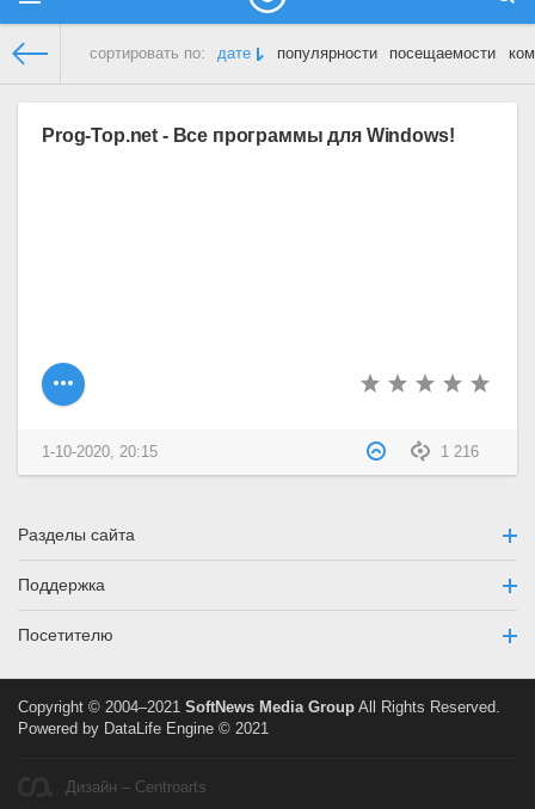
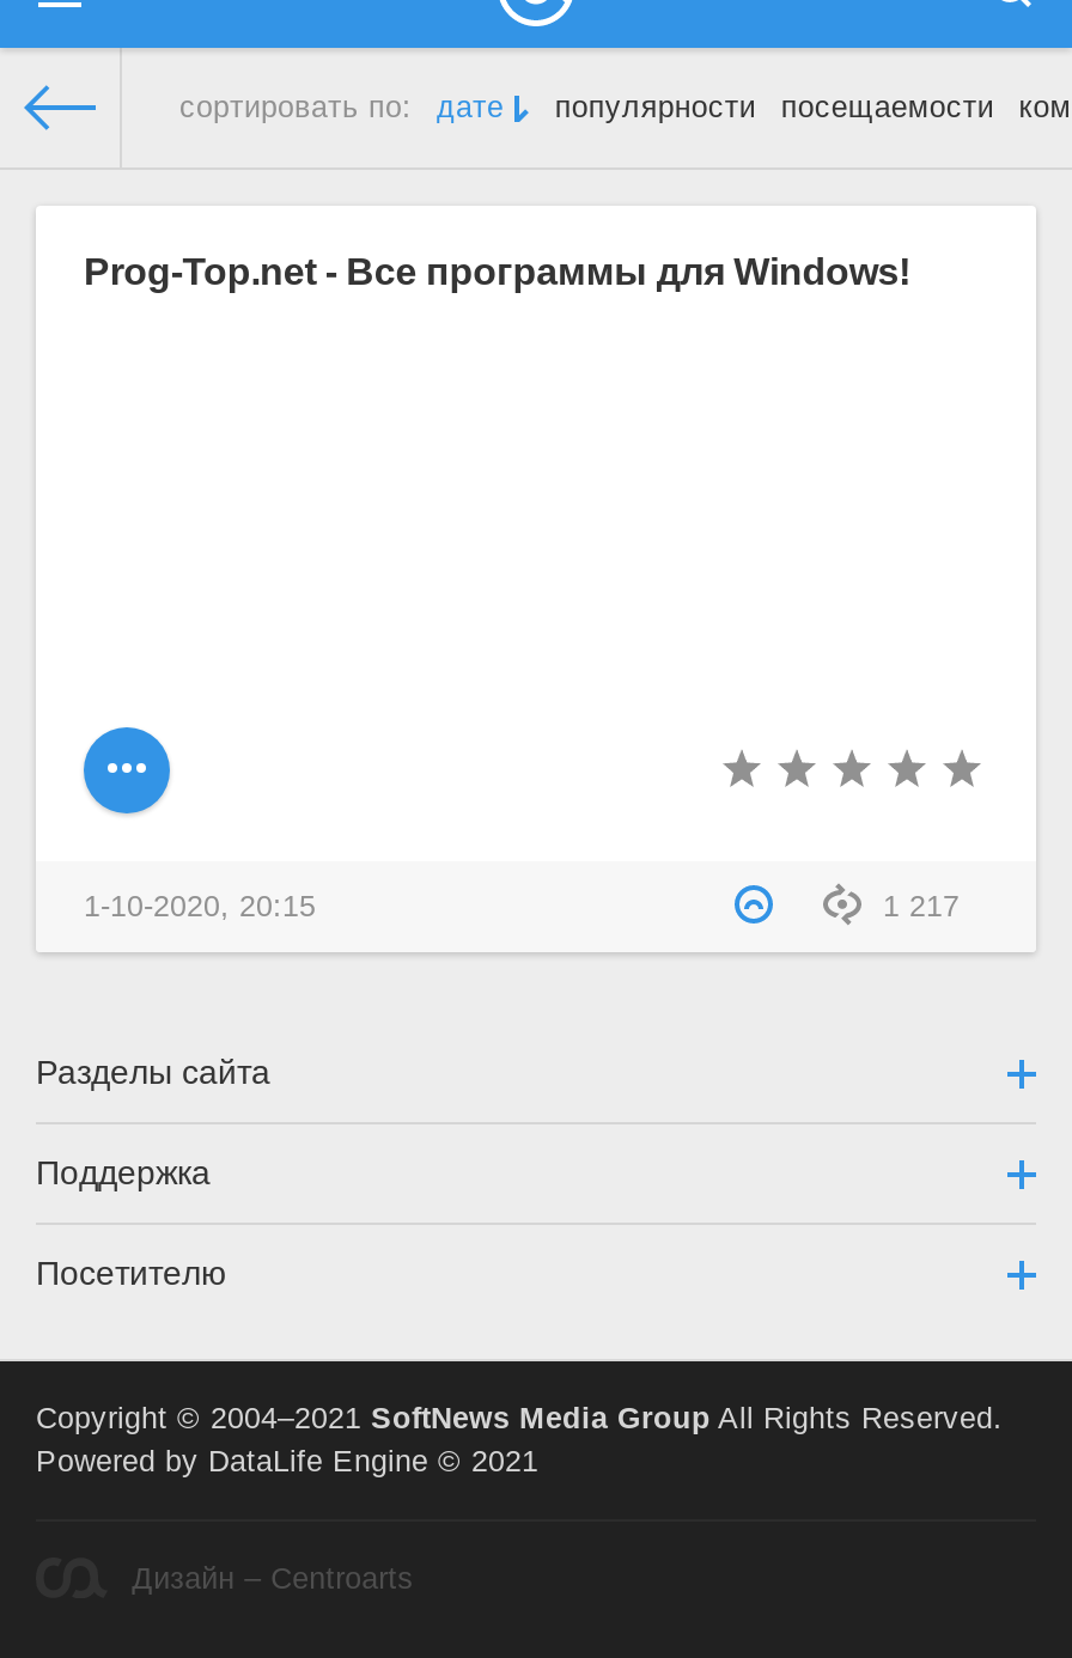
[436,444,479,460] 1 216 -> [873,889,960,923] 1 217

